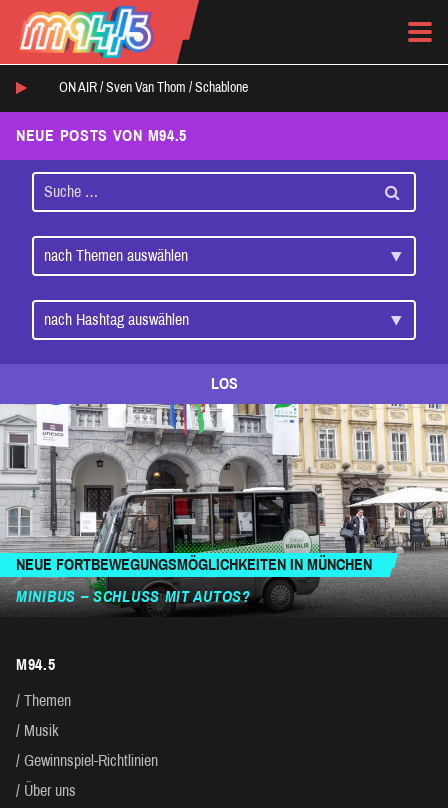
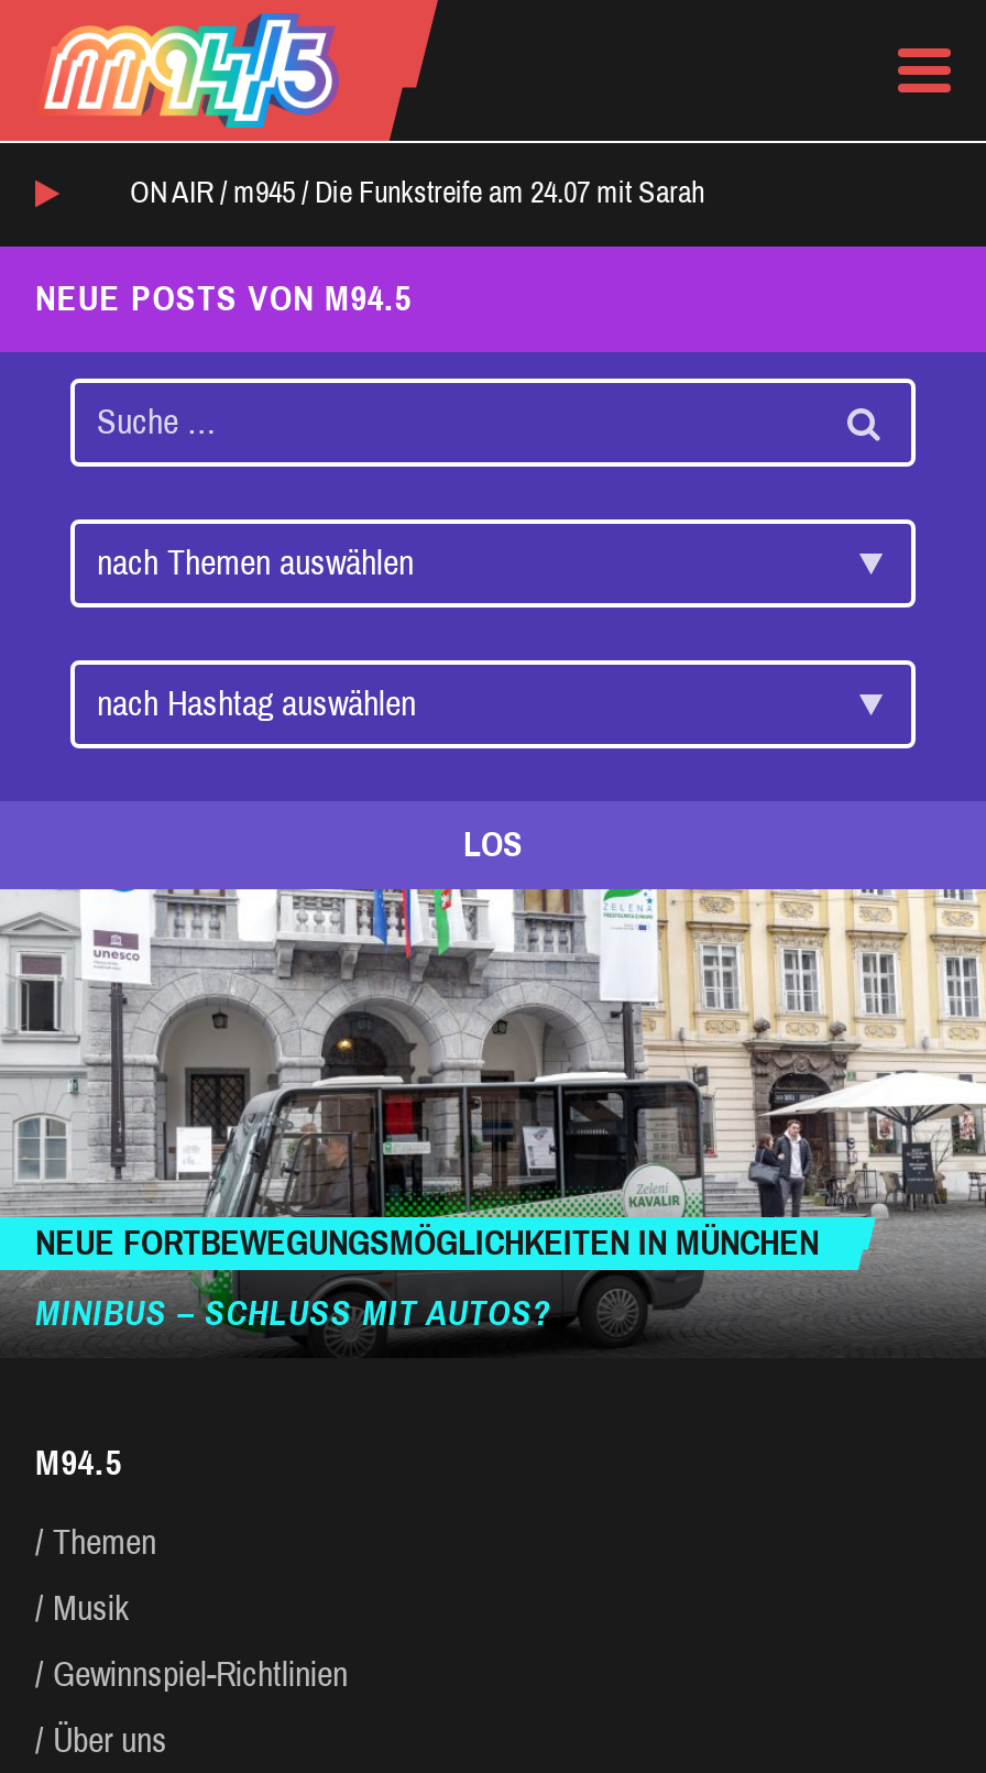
[59,80,248,95] ON AIR / Sven Van Thom / Schablone -> [130,177,704,210] ON AIR / m945 / Die Funkstreife am 24.07 mit Sarah

